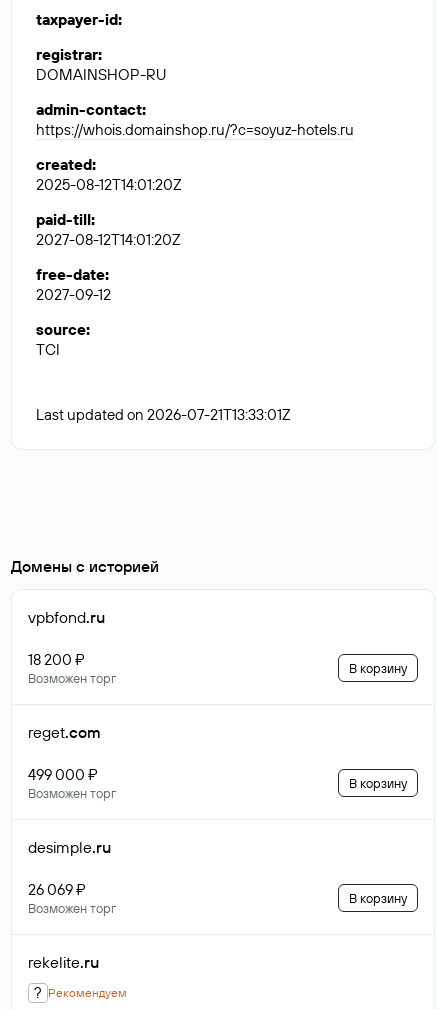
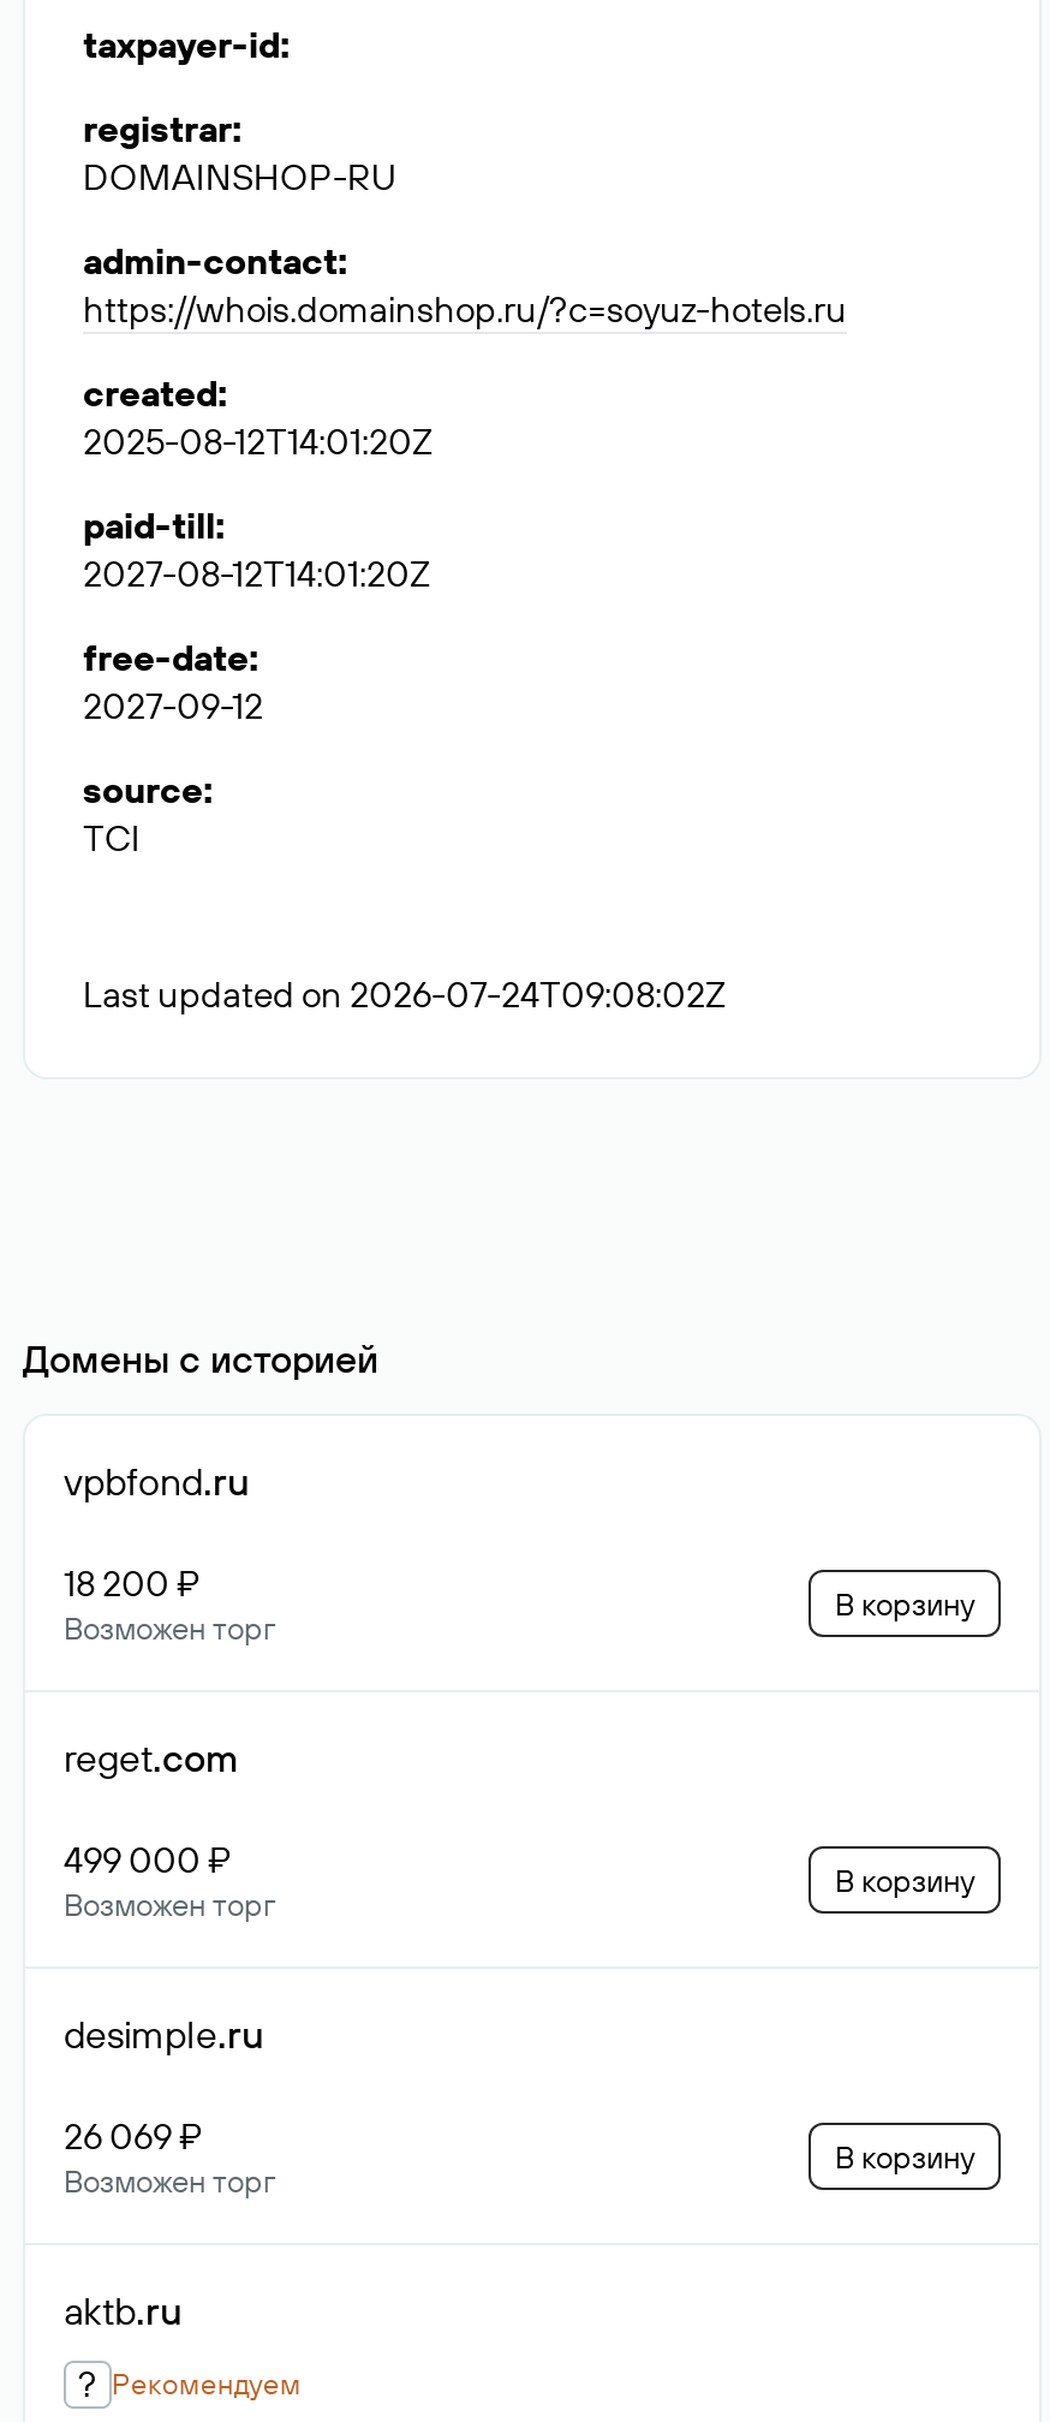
[36,405,291,424] Last updated on 2026-07-21T13:33:01Z -> [83,971,727,1017] Last updated on 2026-07-24T09:08:02Z
[28,952,99,972] rekelite.ru -> [64,2286,181,2334] aktb.ru

